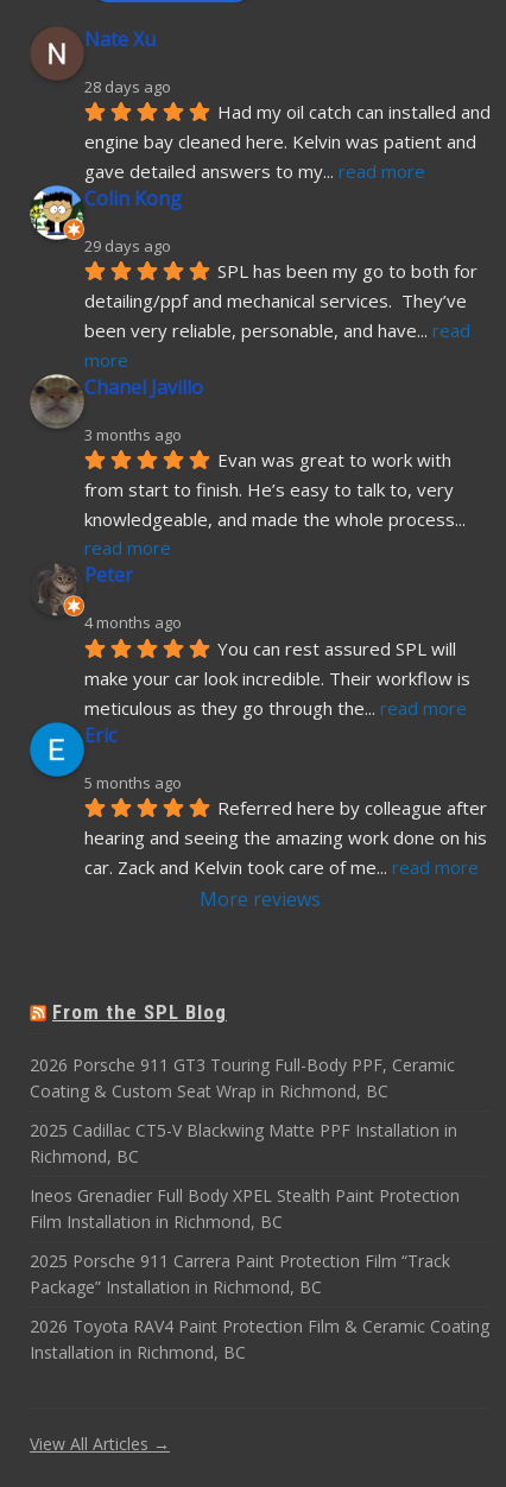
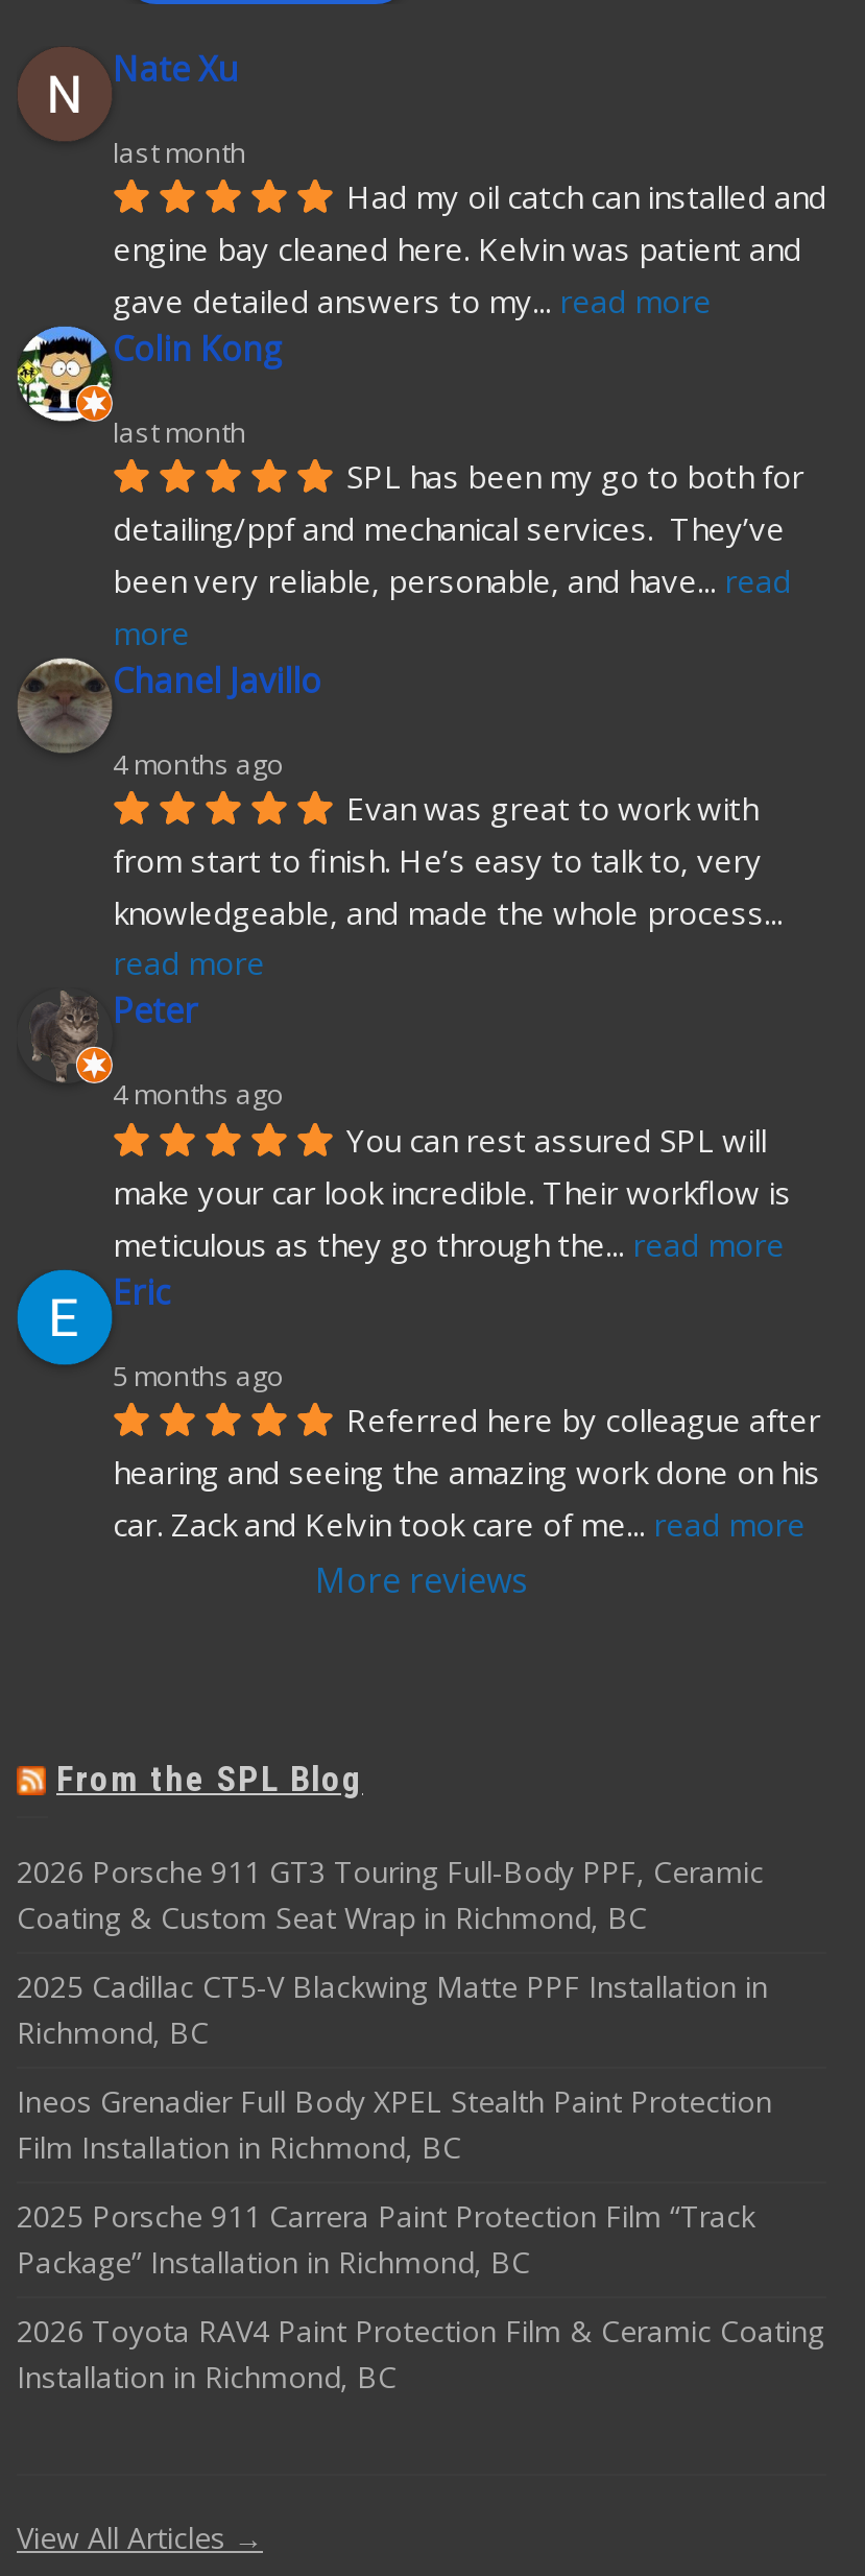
[84,75,171,97] 28 days ago -> [113,133,246,170] last month
[84,235,171,256] 29 days ago -> [113,413,246,450] last month
[84,424,182,445] 3 months ago -> [113,744,284,782] 4 months ago

